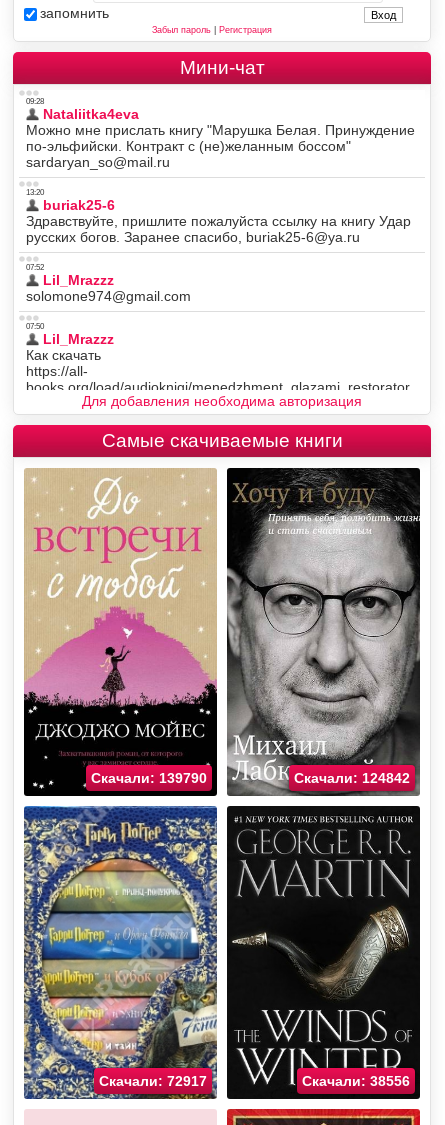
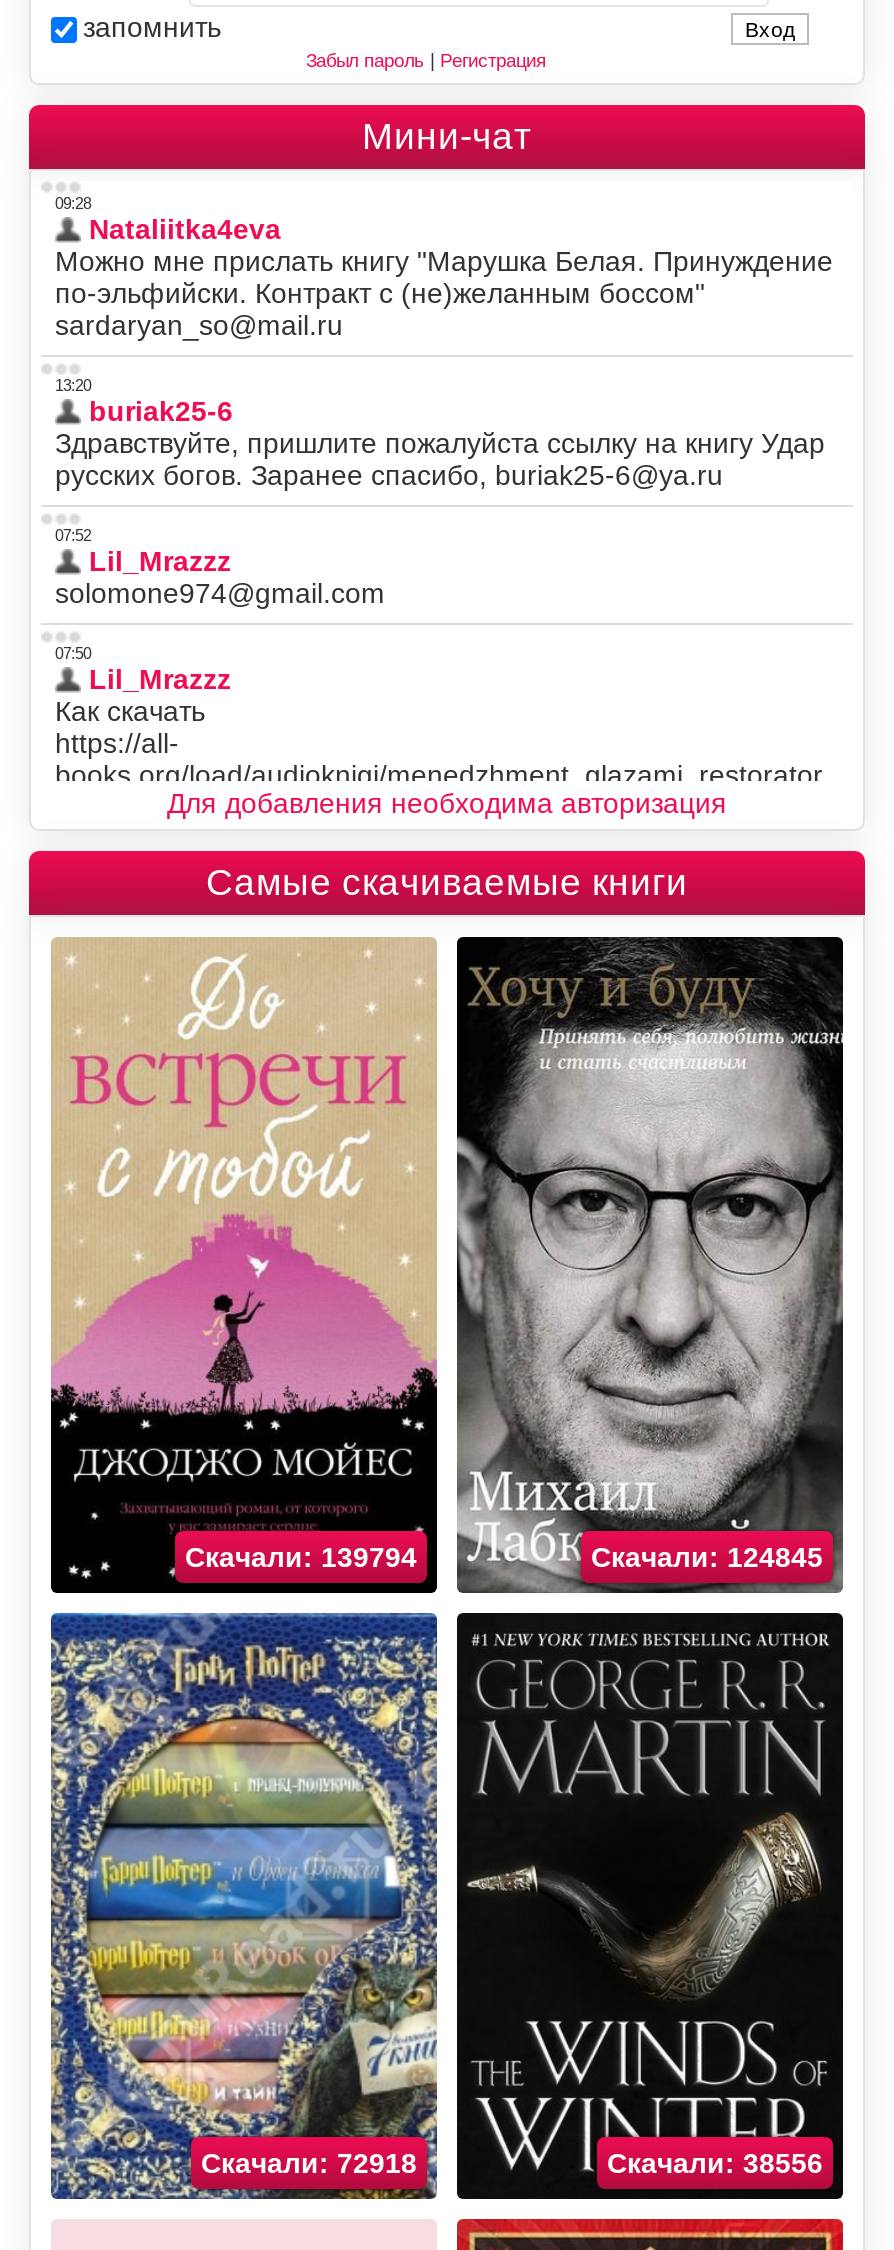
[91,770,207,786] Скачали: 139790 -> [185,1541,417,1573] Скачали: 139794
[294,770,410,786] Скачали: 124842 -> [591,1541,823,1573] Скачали: 124845
[99,1073,207,1089] Скачали: 72917 -> [201,2146,417,2178] Скачали: 72918

